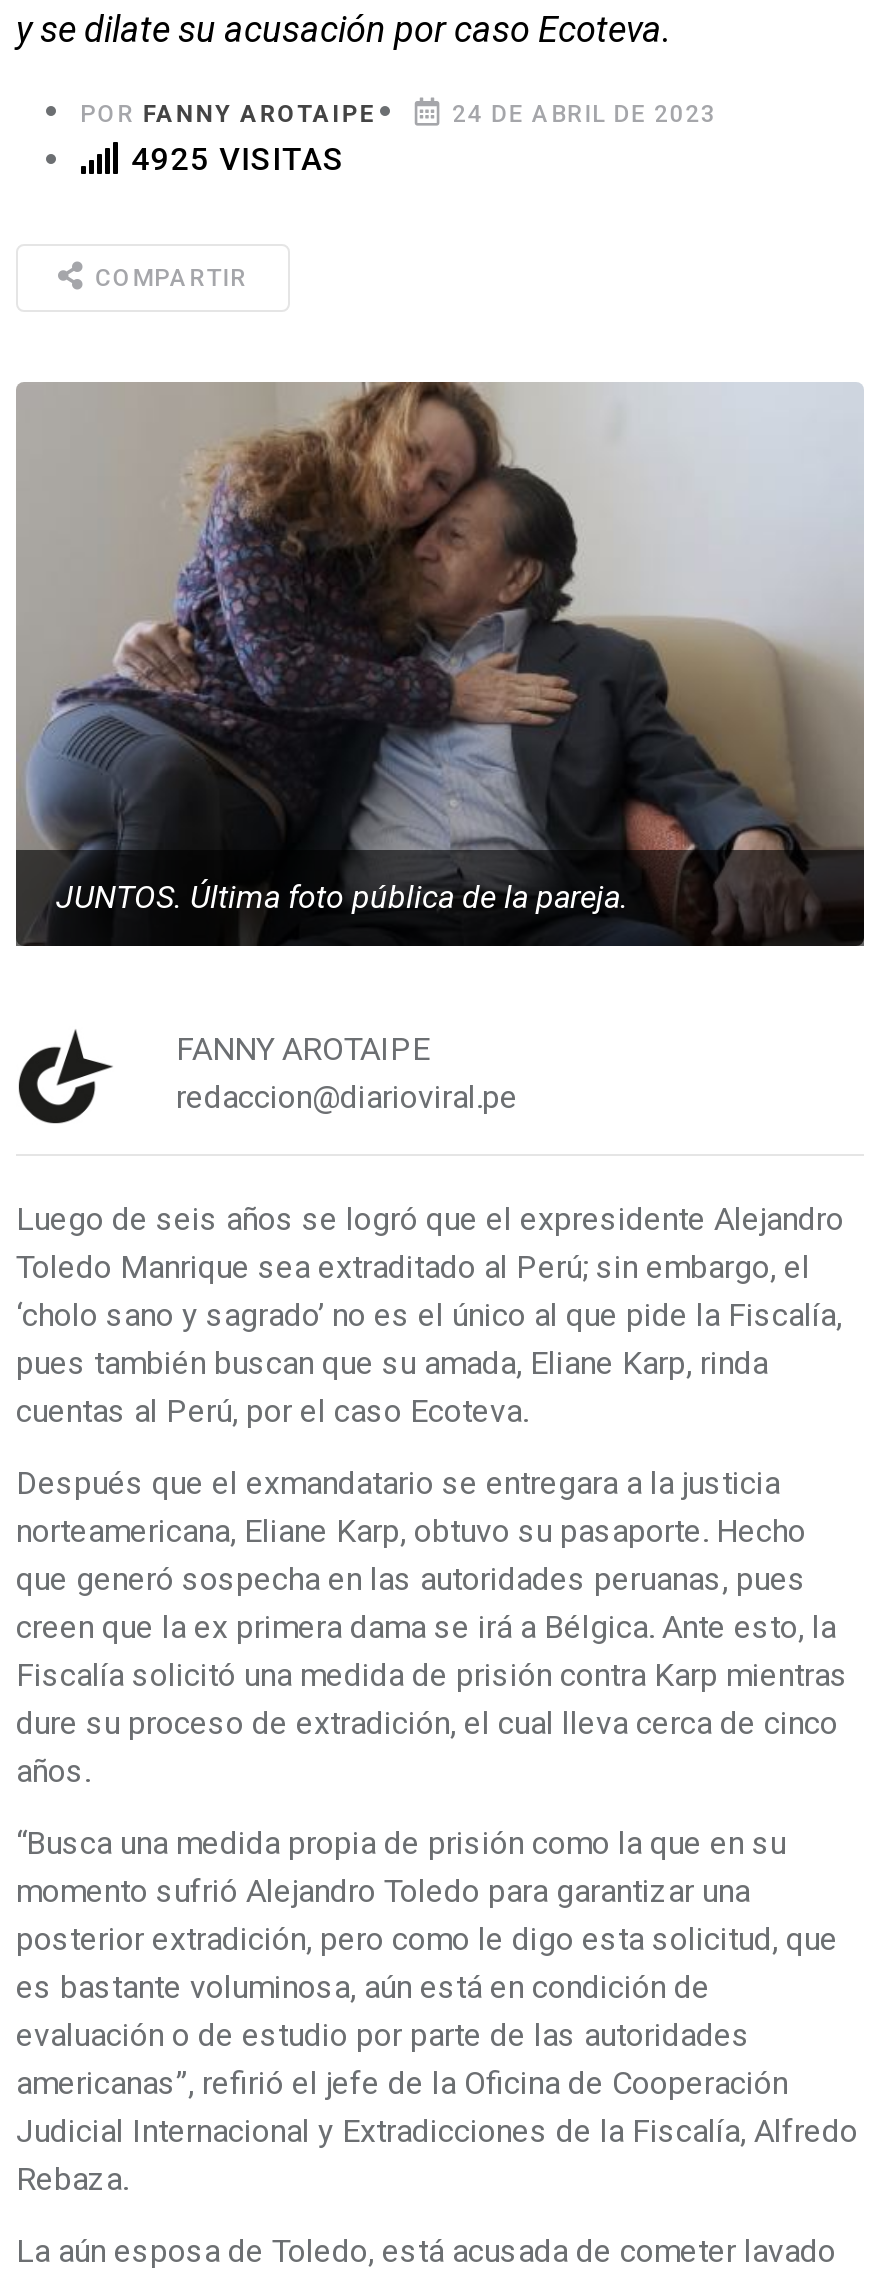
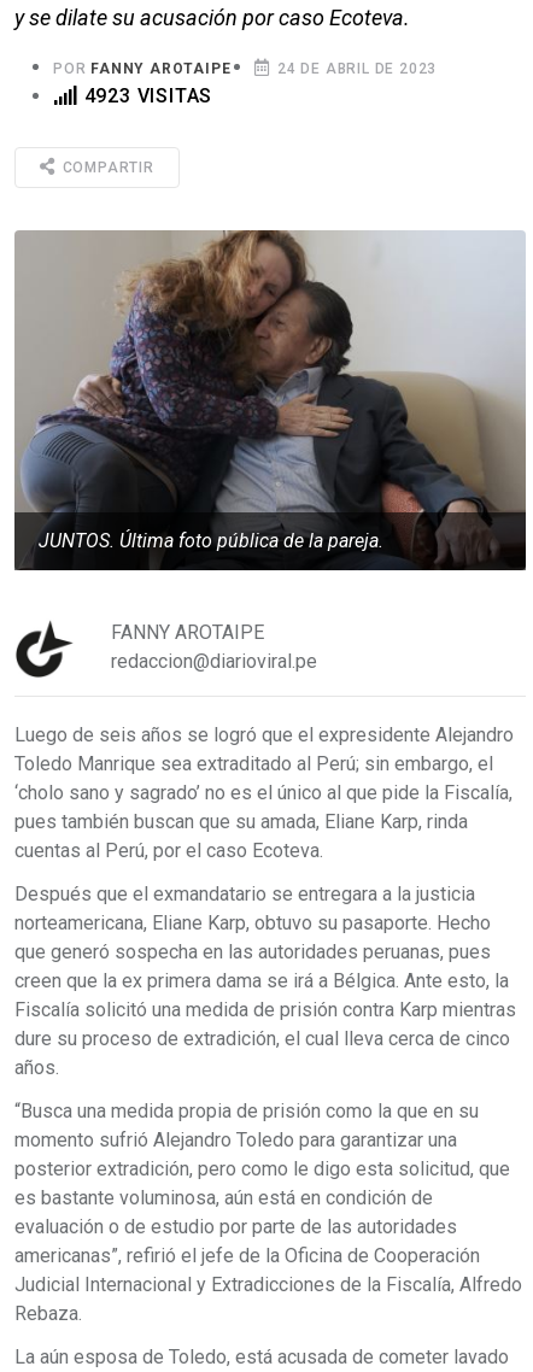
[122,140,344,178] 4925 VISITAS -> [78,84,212,107] 4923 VISITAS

